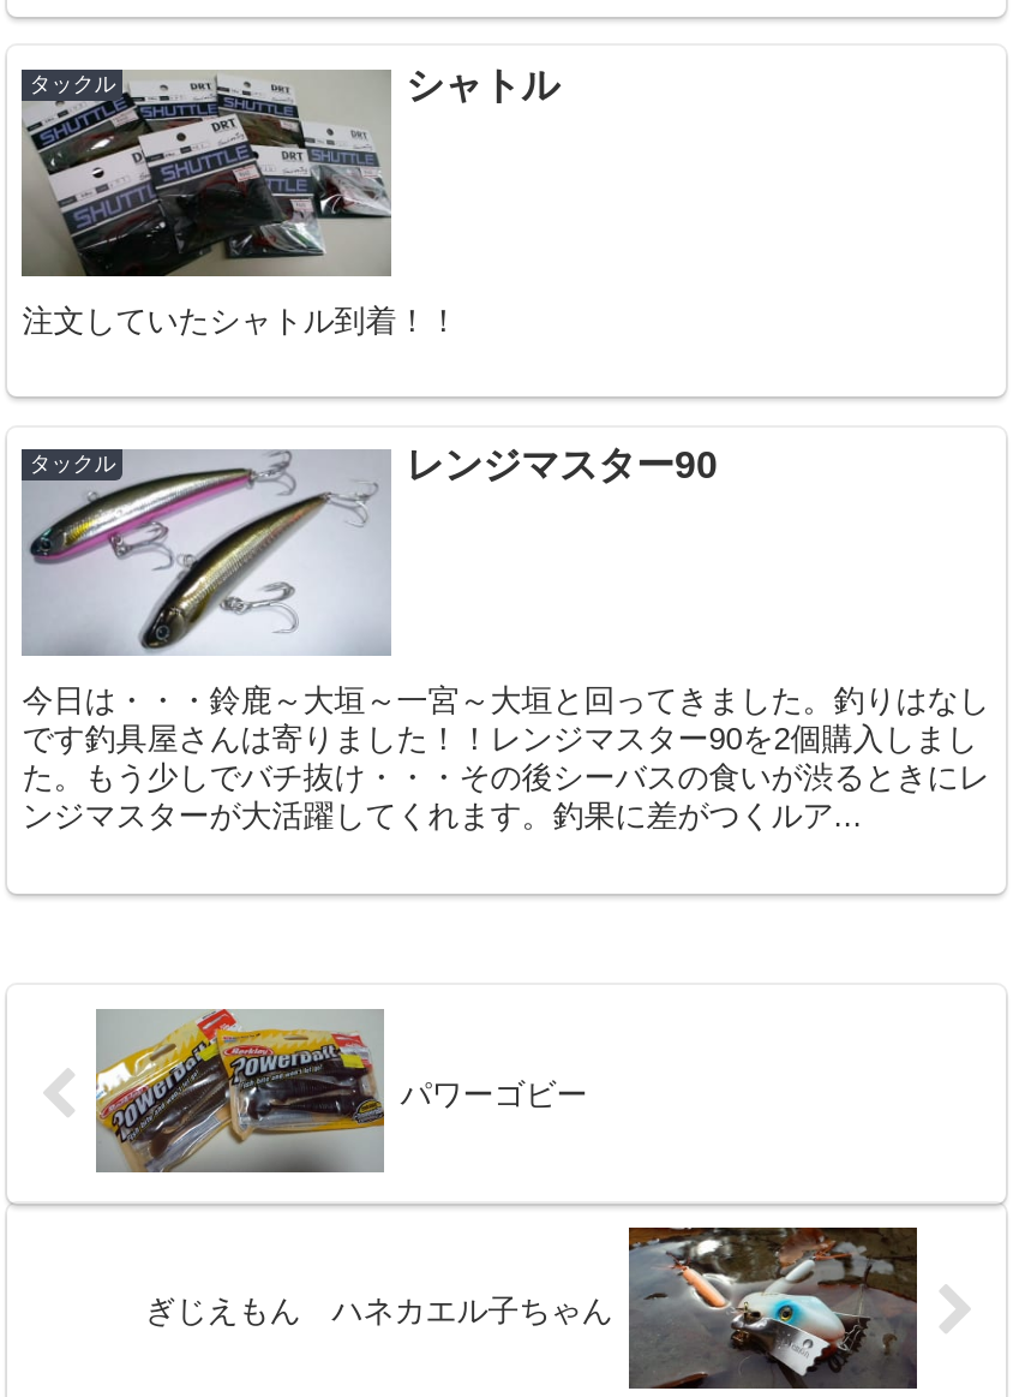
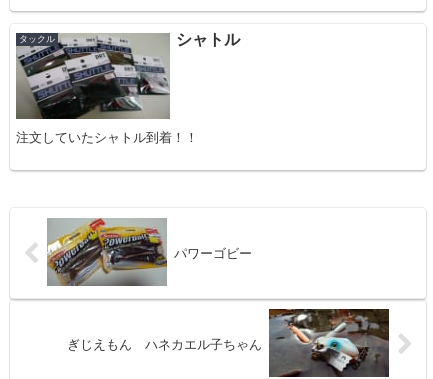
[19,444,718,664] [image] | タックル | レンジマスター90 -> none
[22,683,989,834] 今日は・・・鈴鹿～大垣～一宮～大垣と回ってきました。釣りはなし | です釣具屋さんは寄りました！！レンジマスター90を2個購入しまし | た。もう少しでバチ抜け・・・その後シーバスの食いが渋るときにレ | ンジマスターが大活躍してくれます。釣果に差がつくルア... -> none

